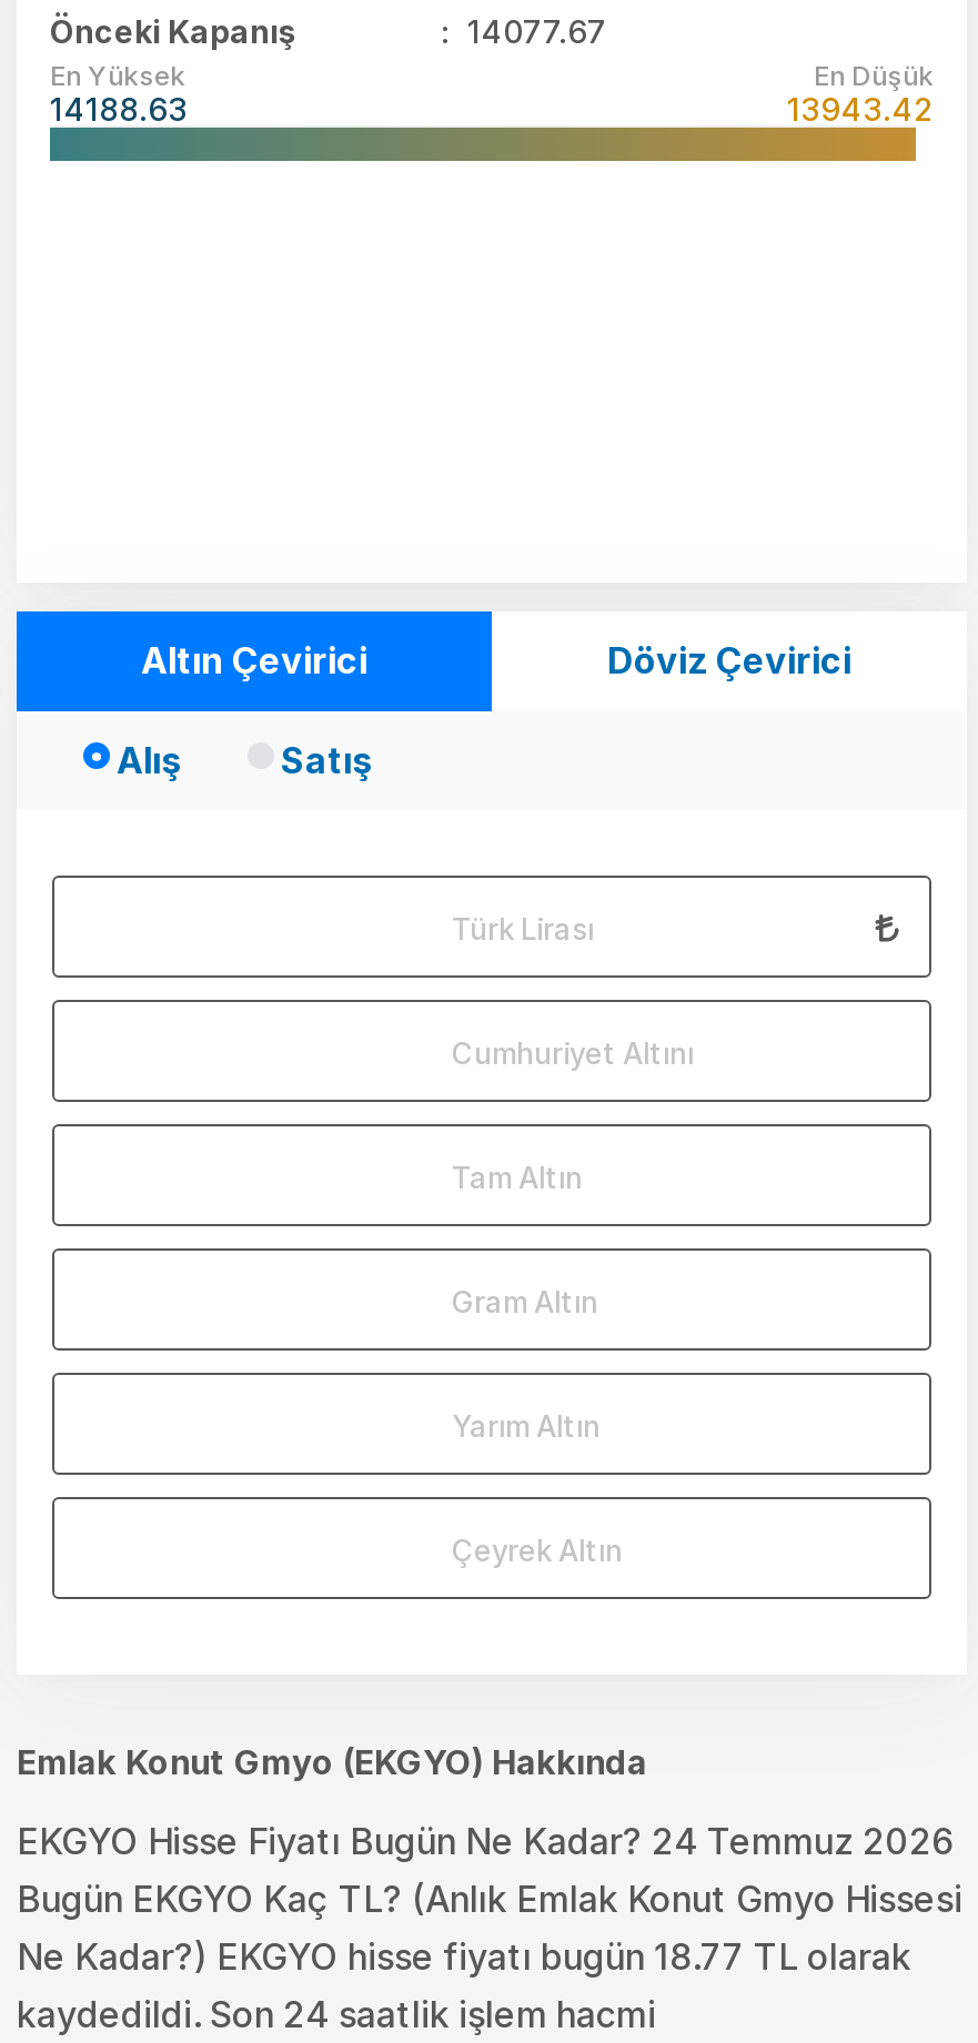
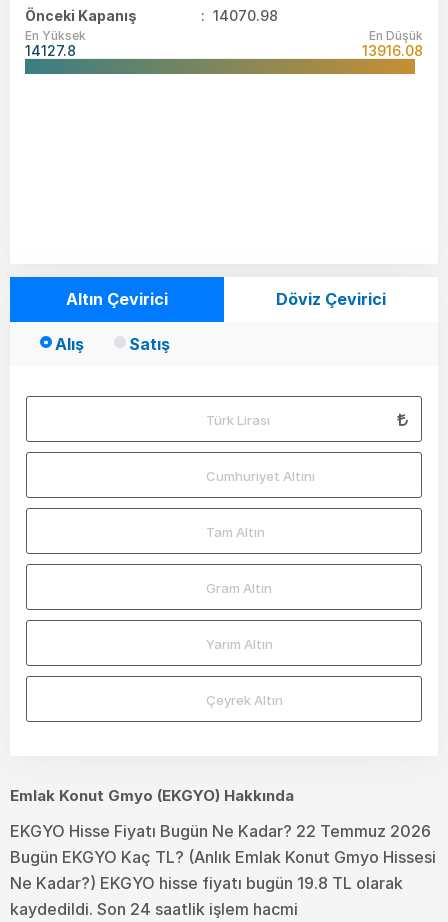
[441,11,607,49] : 14077.67 -> [201,6,278,23] : 14070.98
[50,89,188,127] 14188.63 -> [25,41,76,58] 14127.8
[787,89,934,127] 13943.42 -> [362,41,423,58] 13916.08
[17,1818,954,1862] EKGYO Hisse Fiyatı Bugün Ne Kadar? 24 Temmuz 2026 -> [10,820,431,840] EKGYO Hisse Fiyatı Bugün Ne Kadar? 22 Temmuz 2026
[17,1933,911,1978] Ne Kadar?) EKGYO hisse fiyatı bugün 18.77 TL olarak -> [10,872,403,892] Ne Kadar?) EKGYO hisse fiyatı bugün 19.8 TL olarak

